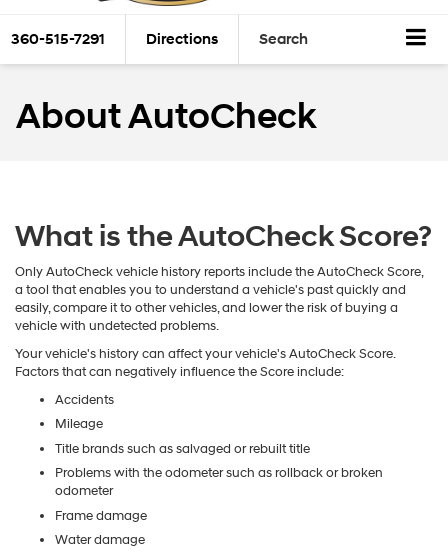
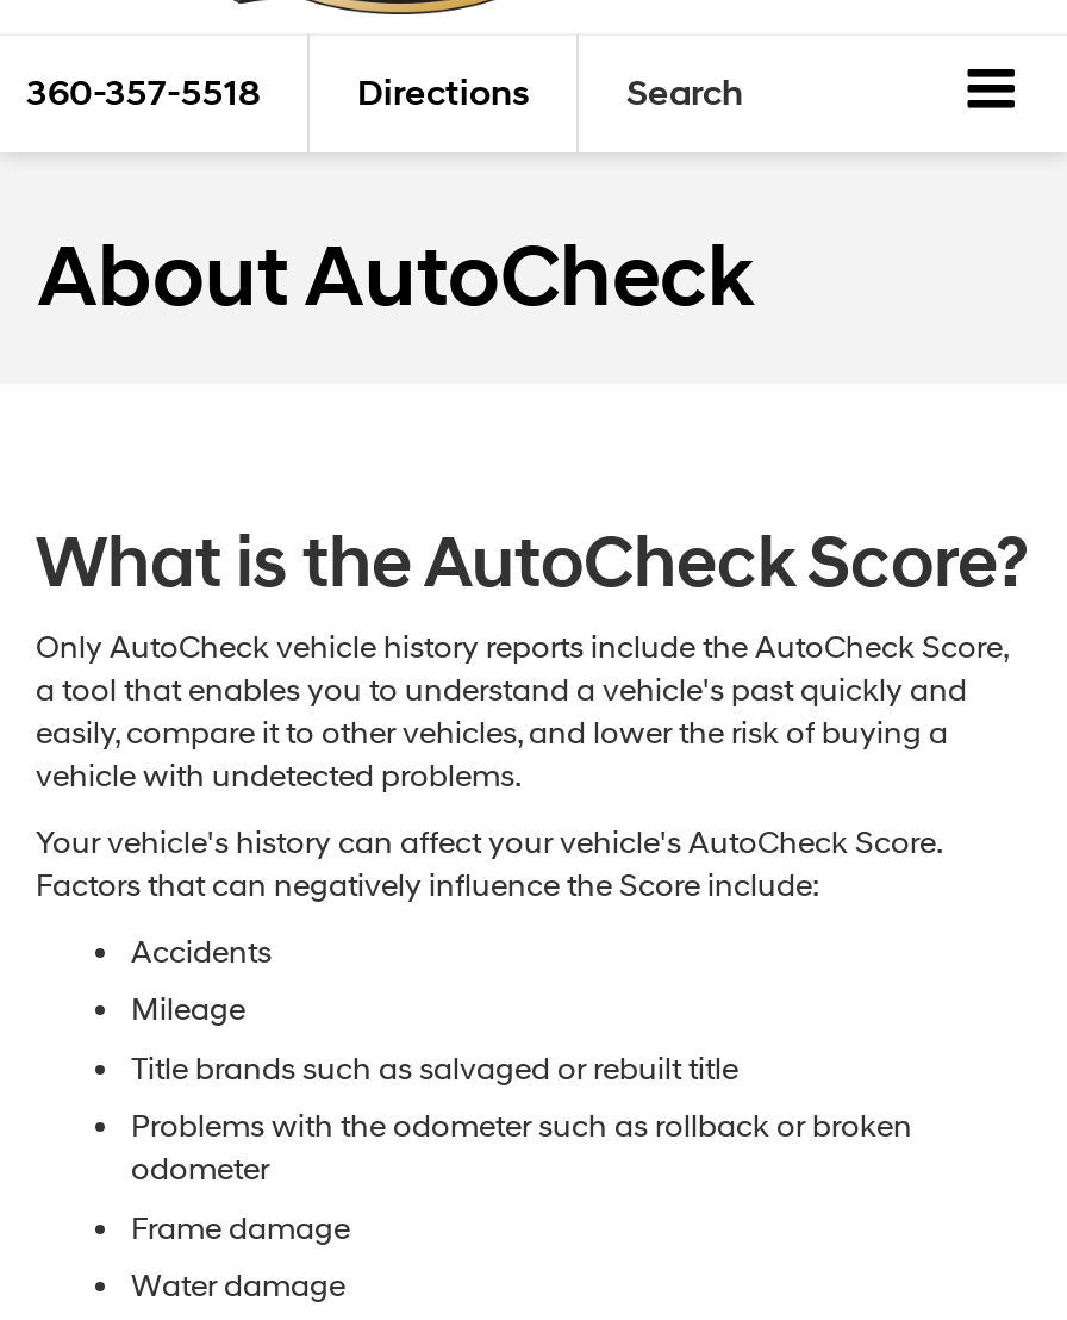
[11,30,105,49] 360-515-7291 -> [26,71,260,116] 360-357-5518

